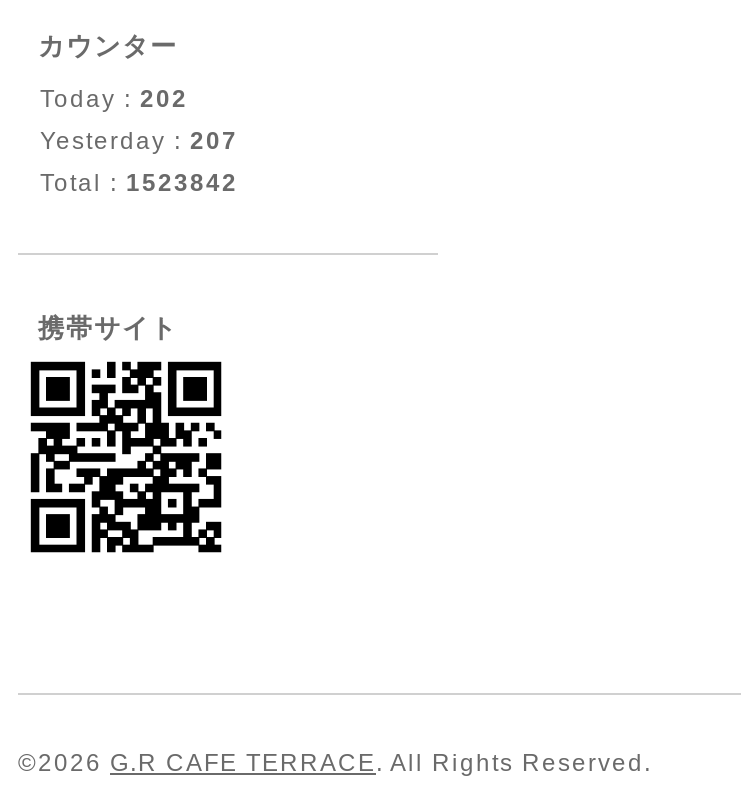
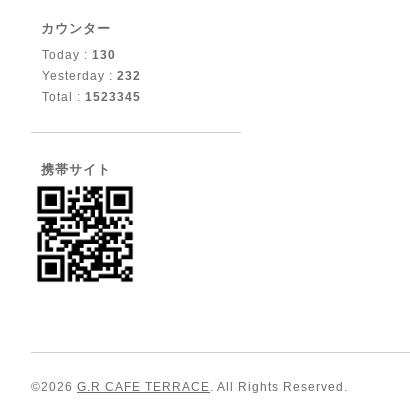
[40,85,188,113] Today : 202 -> [42,48,116,62] Today : 130
[40,127,238,155] Yesterday : 207 -> [42,69,141,83] Yesterday : 232
[40,169,238,197] Total : 1523842 -> [42,90,141,104] Total : 1523345

